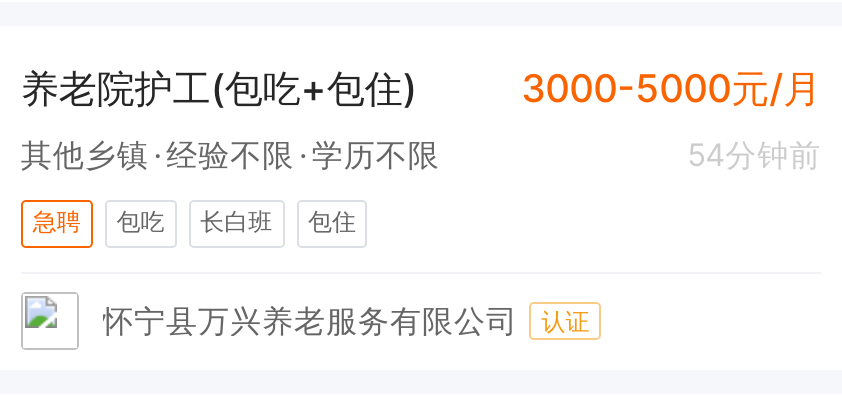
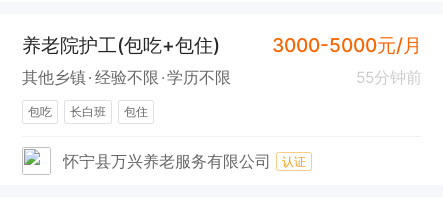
[33,136,821,236] 54分钟前 | 急聘 -> [356,68,422,87] 55分钟前

